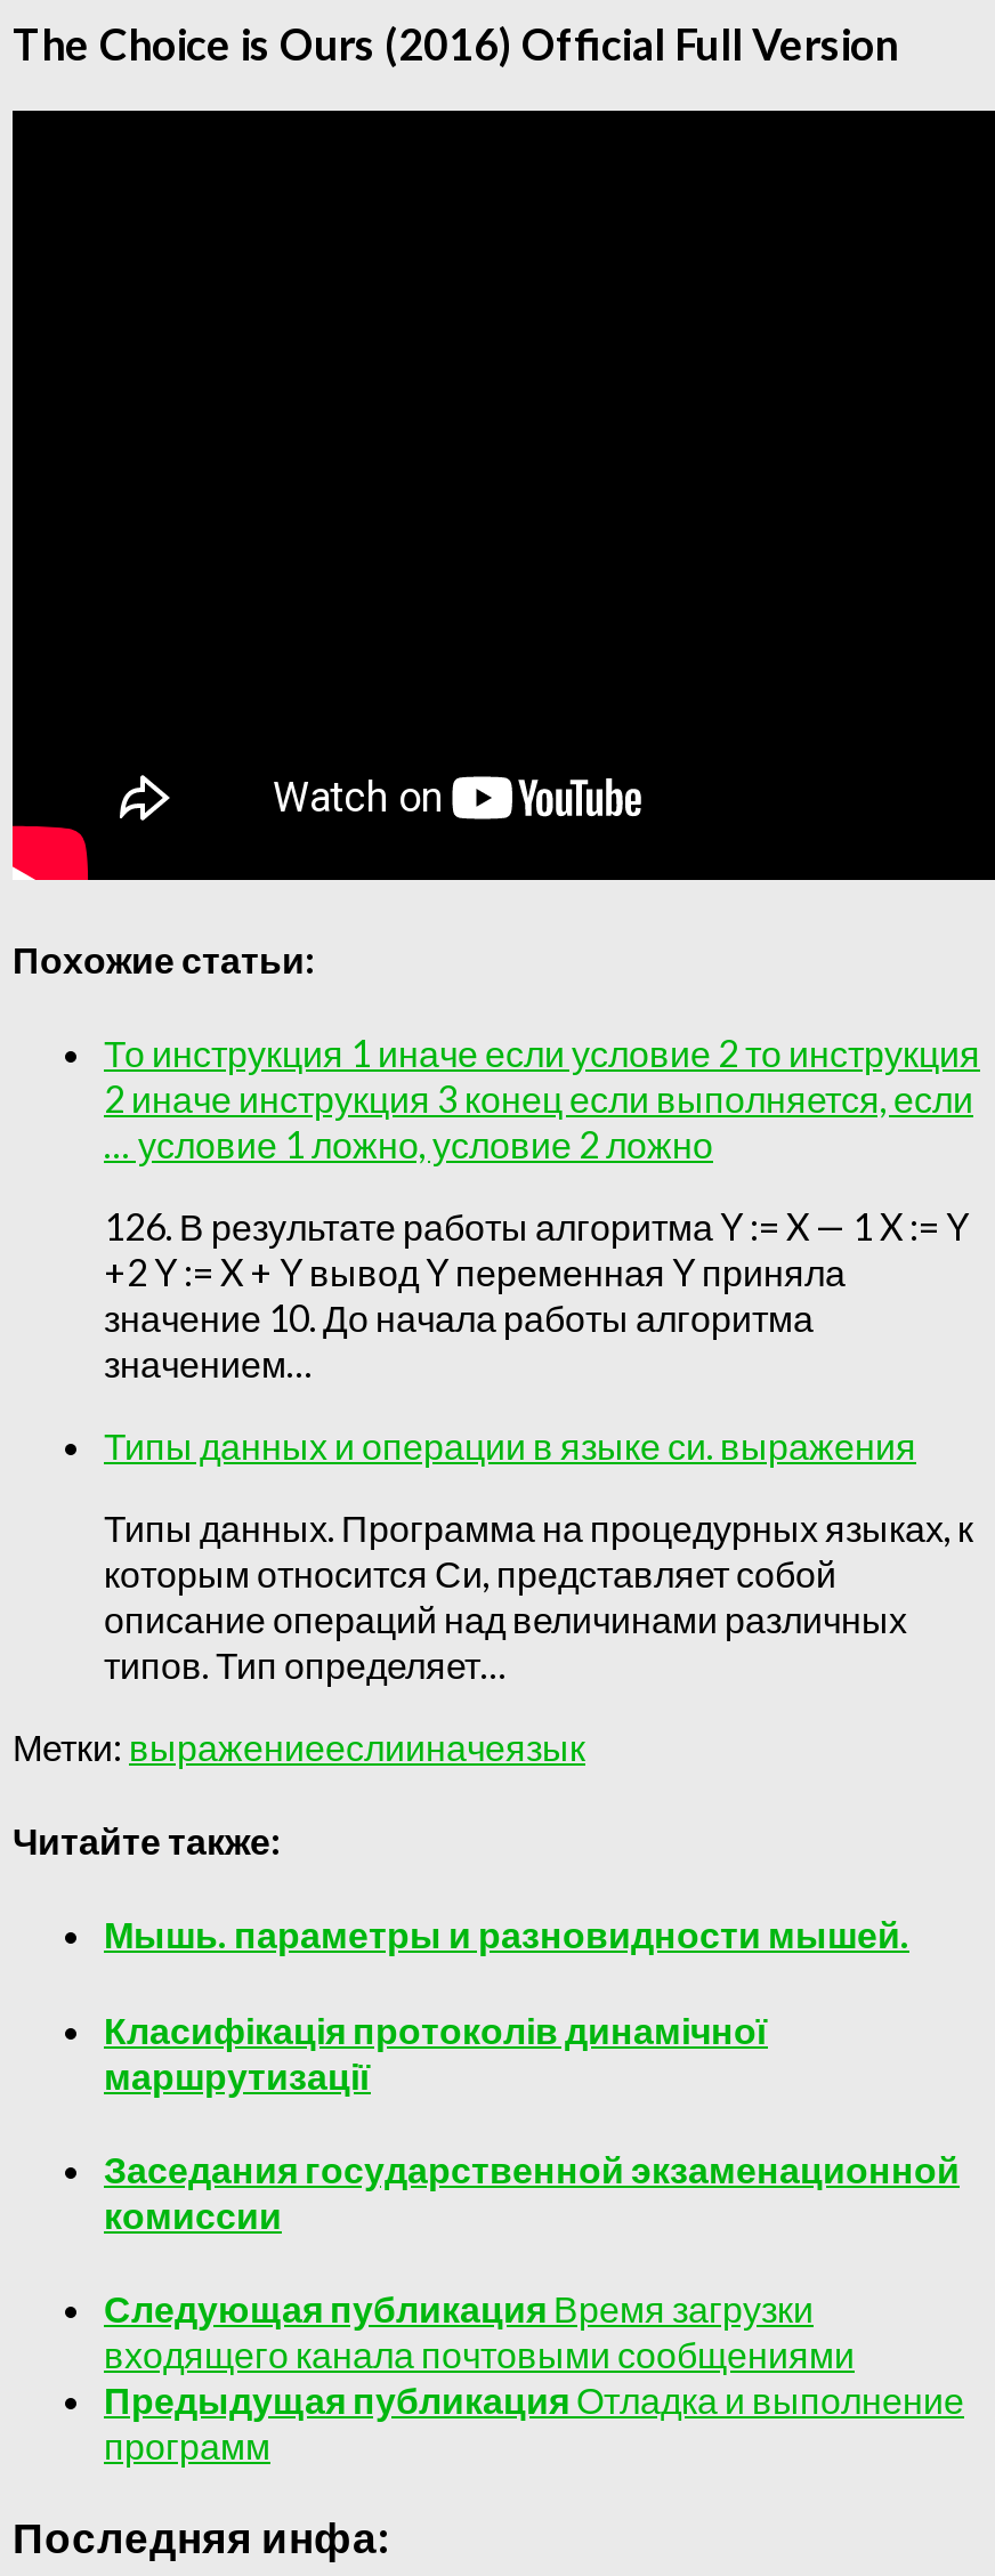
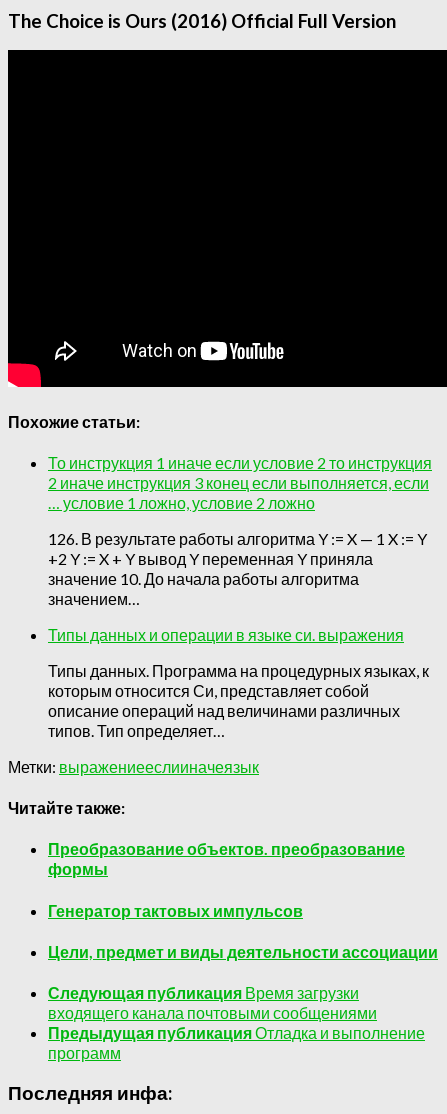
[104,1913,909,1956] Мышь. параметры и разновидности мышей. -> [48,839,405,878] Преобразование объектов. преобразование | формы
[104,2007,768,2096] Класифікація протоколів динамічної | маршрутизації -> [48,901,303,920] Генератор тактовых импульсов
[104,2147,960,2236] Заседания государственной экзаменационной | комиссии -> [48,942,438,961] Цели, предмет и виды деятельности ассоциации

